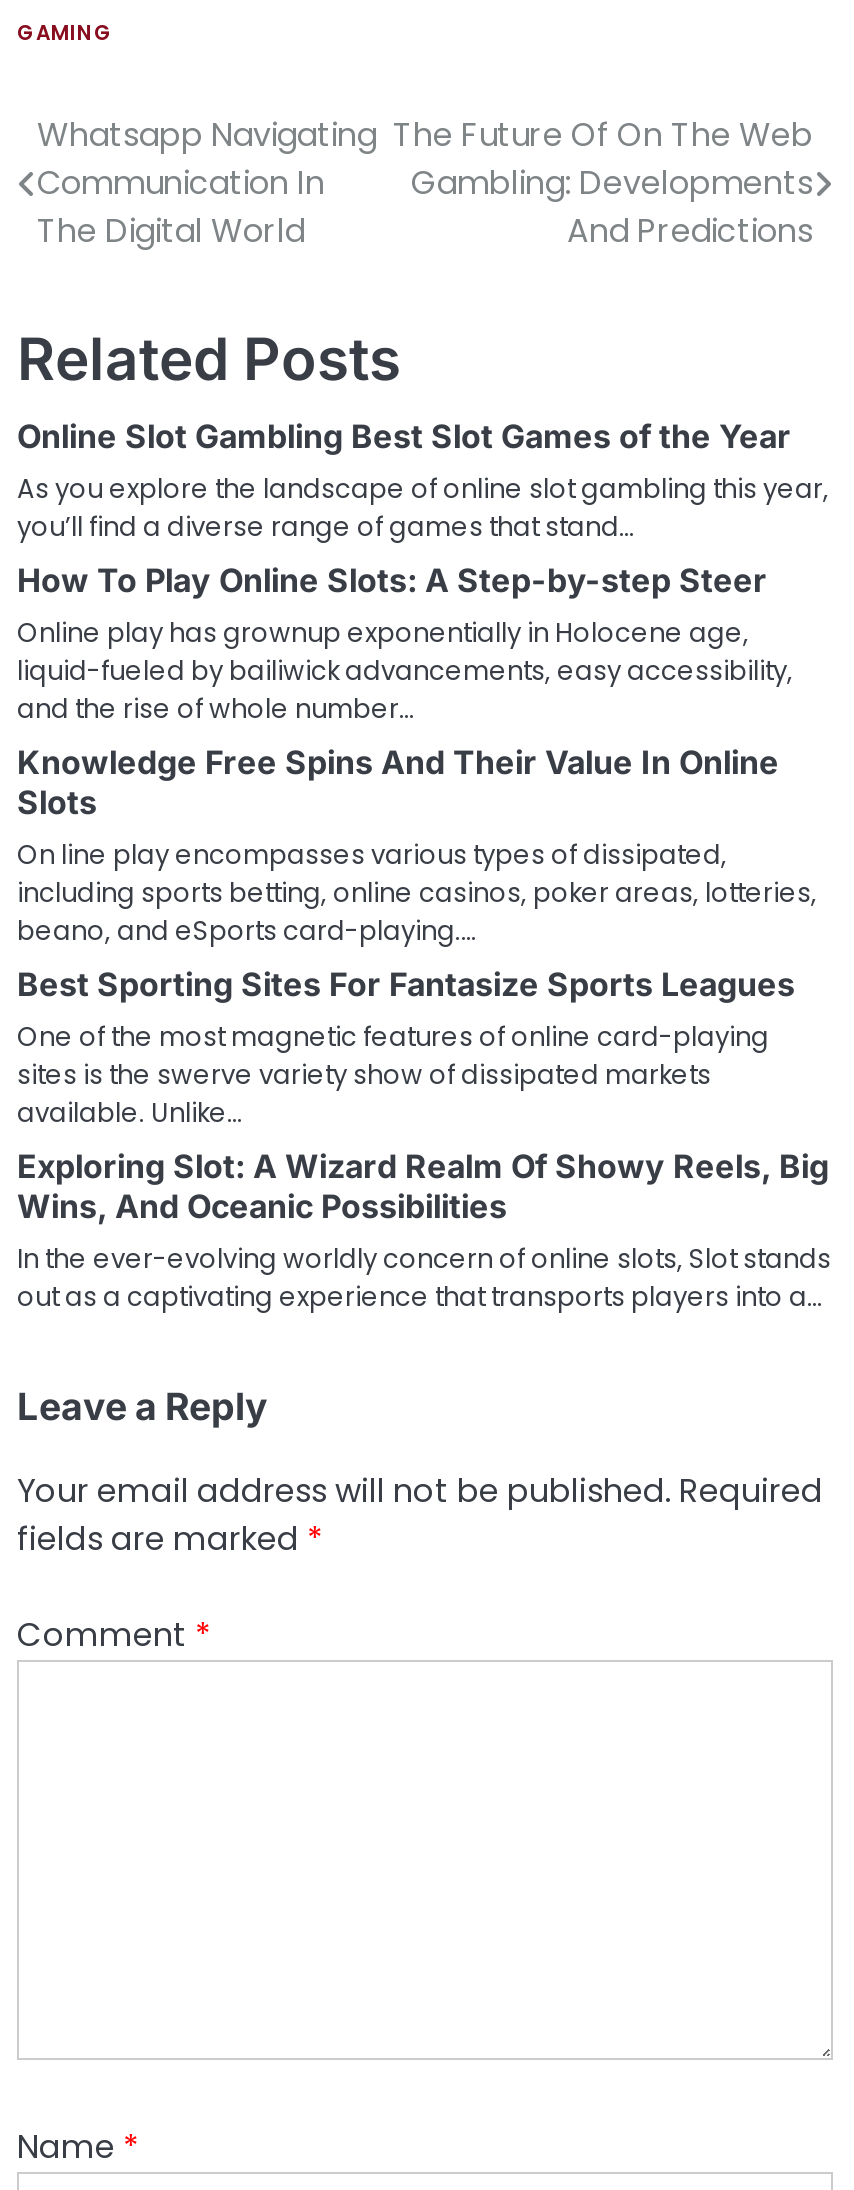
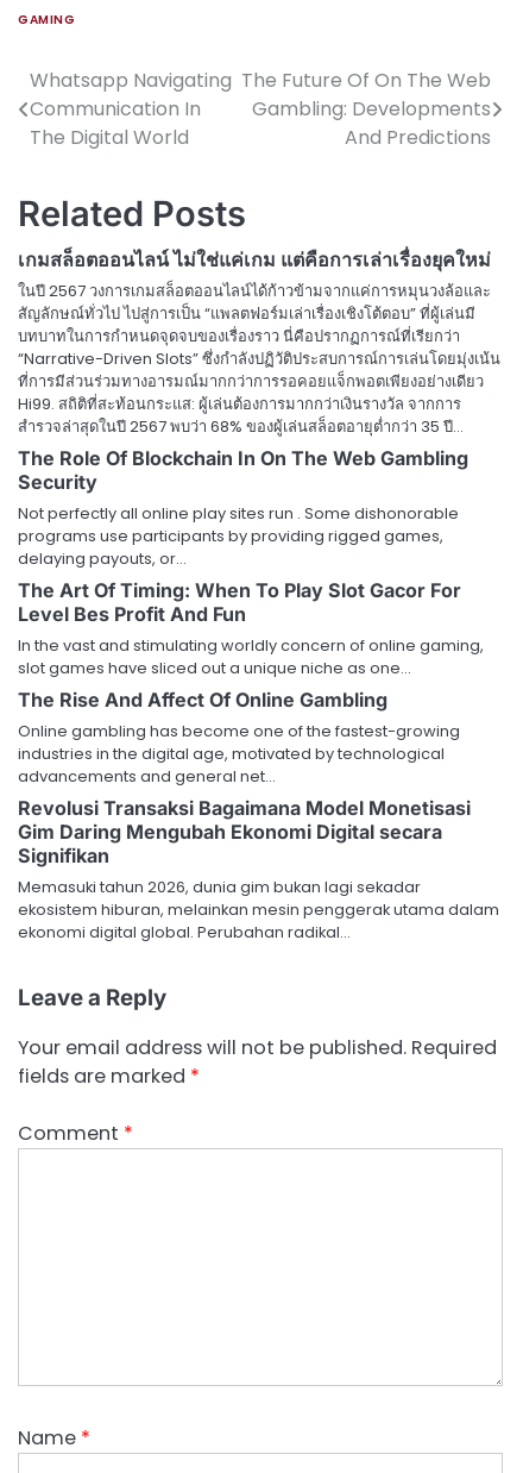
[17,416,831,1316] Online Slot Gambling Best Slot Games of the Year | As you explore the landscape of online slot gambling this year, | you’ll find a diverse range of games that stand… | How To Play Online Slots: A Step-by-step Steer | Online play has grownup exponentially in Holocene age, | liquid-fueled by bailiwick advancements, easy accessibility, | and the rise of whole number… | Knowledge Free Spins And Their Value In Online | Slots | On line play encompasses various types of dissipated, | including sports betting, online casinos, poker areas, lotteries, | beano, and eSports card-playing.… | Best Sporting Sites For Fantasize Sports Leagues | One of the most magnetic features of online card-playing | sites is the swerve variety show of dissipated markets | available. Unlike… | Exploring Slot: A Wizard Realm Of Showy Reels, Big | Wins, And Oceanic Possibilities | In the ever-evolving worldly concern of online slots, Slot stands | out as a captivating experience that transports players into a… -> [18,248,500,944] เกมสล็อตออนไลน์ ไม่ใช่แค่เกม แต่คือการเล่าเรื่องยุคใหม่ | ในปี 2567 วงการเกมสล็อตออนไลน์ได้ก้าวข้ามจากแค่การหมุนวงล้อและ | สัญลักษณ์ทั่วไป ไปสู่การเป็น “แพลตฟอร์มเล่าเรื่องเชิงโต้ตอบ” ที่ผู้เล่นมี | บทบาทในการกำหนดจุดจบของเรื่องราว นี่คือปรากฏการณ์ที่เรียกว่า | “Narrative-Driven Slots” ซึ่งกำลังปฏิวัติประสบการณ์การเล่นโดยมุ่งเน้น | ที่การมีส่วนร่วมทางอารมณ์มากกว่าการรอคอยแจ็กพอตเพียงอย่างเดียว | Hi99. สถิติที่สะท้อนกระแส: ผู้เล่นต้องการมากกว่าเงินรางวัล จากการ | สำรวจล่าสุดในปี 2567 พบว่า 68% ของผู้เล่นสล็อตอายุต่ำกว่า 35 ปี… | The Role Of Blockchain In On The Web Gambling | Security | Not perfectly all online play sites run . Some dishonorable | programs use participants by providing rigged games, | delaying payouts, or… | The Art Of Timing: When To Play Slot Gacor For | Level Bes Profit And Fun | In the vast and stimulating worldly concern of online gaming, | slot games have sliced out a unique niche as one… | The Rise And Affect Of Online Gambling | Online gambling has become one of the fastest-growing | industries in the digital age, motivated by technological | advancements and general net… | Revolusi Transaksi Bagaimana Model Monetisasi | Gim Daring Mengubah Ekonomi Digital secara | Signifikan | Memasuki tahun 2026, dunia gim bukan lagi sekadar | ekosistem hiburan, melainkan mesin penggerak utama dalam | ekonomi digital global. Perubahan radikal…

